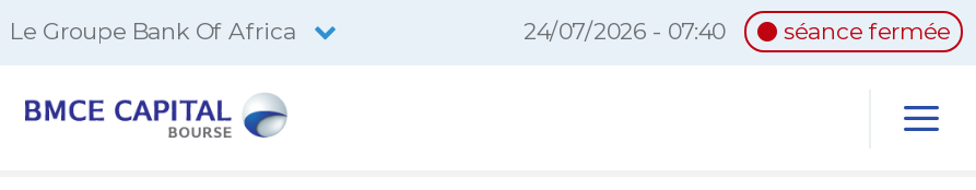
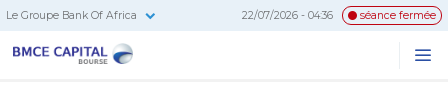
[524,17,950,46] 24/07/2026 - 07:40 séance fermée -> [242,9,436,22] 22/07/2026 - 04:36 séance fermée

